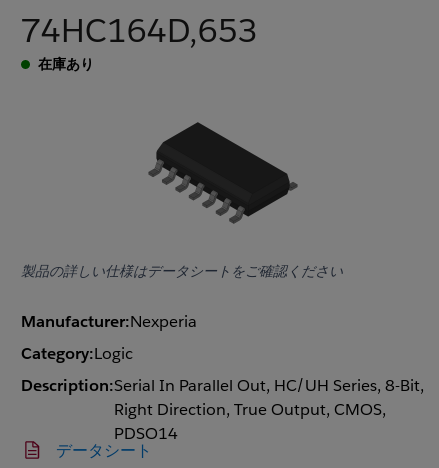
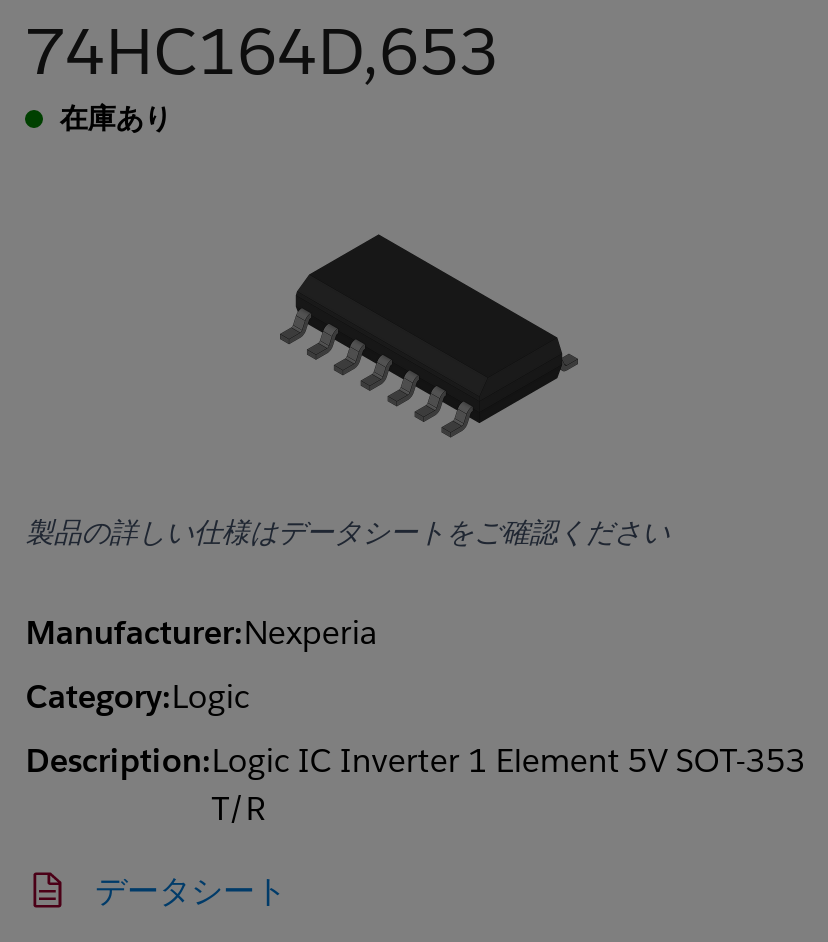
[21,375,424,444] Description:Serial In Parallel Out, HC/UH Series, 8-Bit, | Right Direction, True Output, CMOS, | PDSO14 -> [26,740,806,830] Description:Logic IC Inverter 1 Element 5V SOT-353 | T/R

